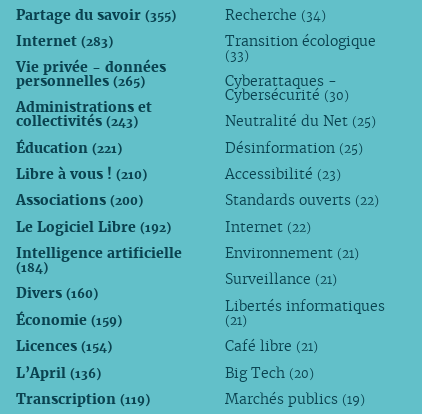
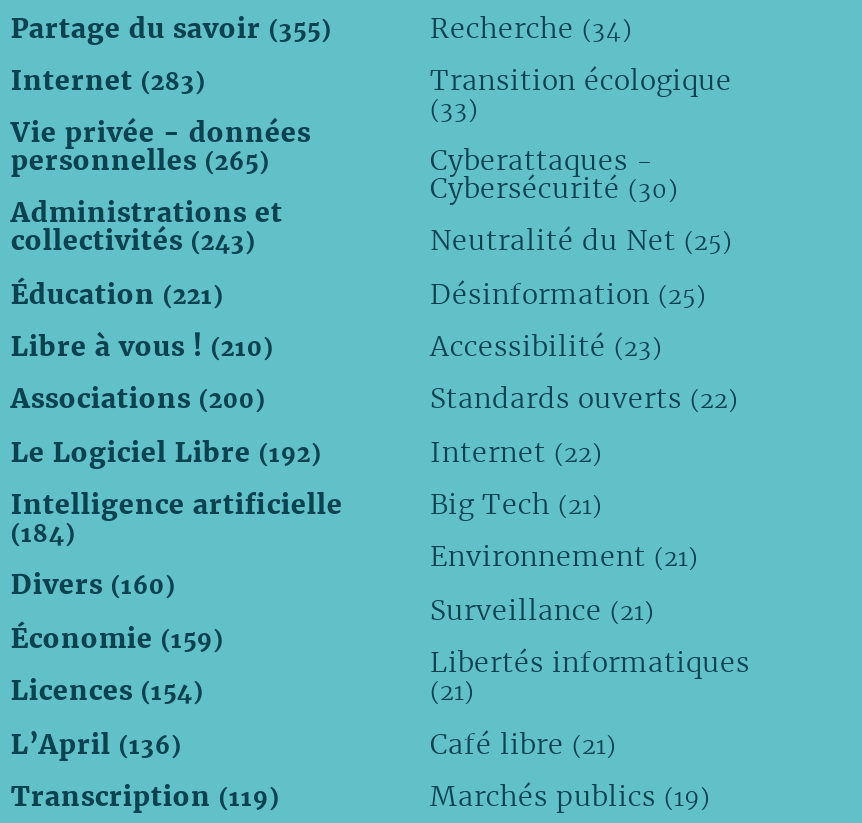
moved [225,244,385,355] -> [430,539,750,761]: Environnement (21) | Surveillance (21) | Libertés informatiques | (21) | Café libre (21)
none -> [430,487,602,523] Big Tech (21)
[225,364,314,382] Big Tech (20) -> none

